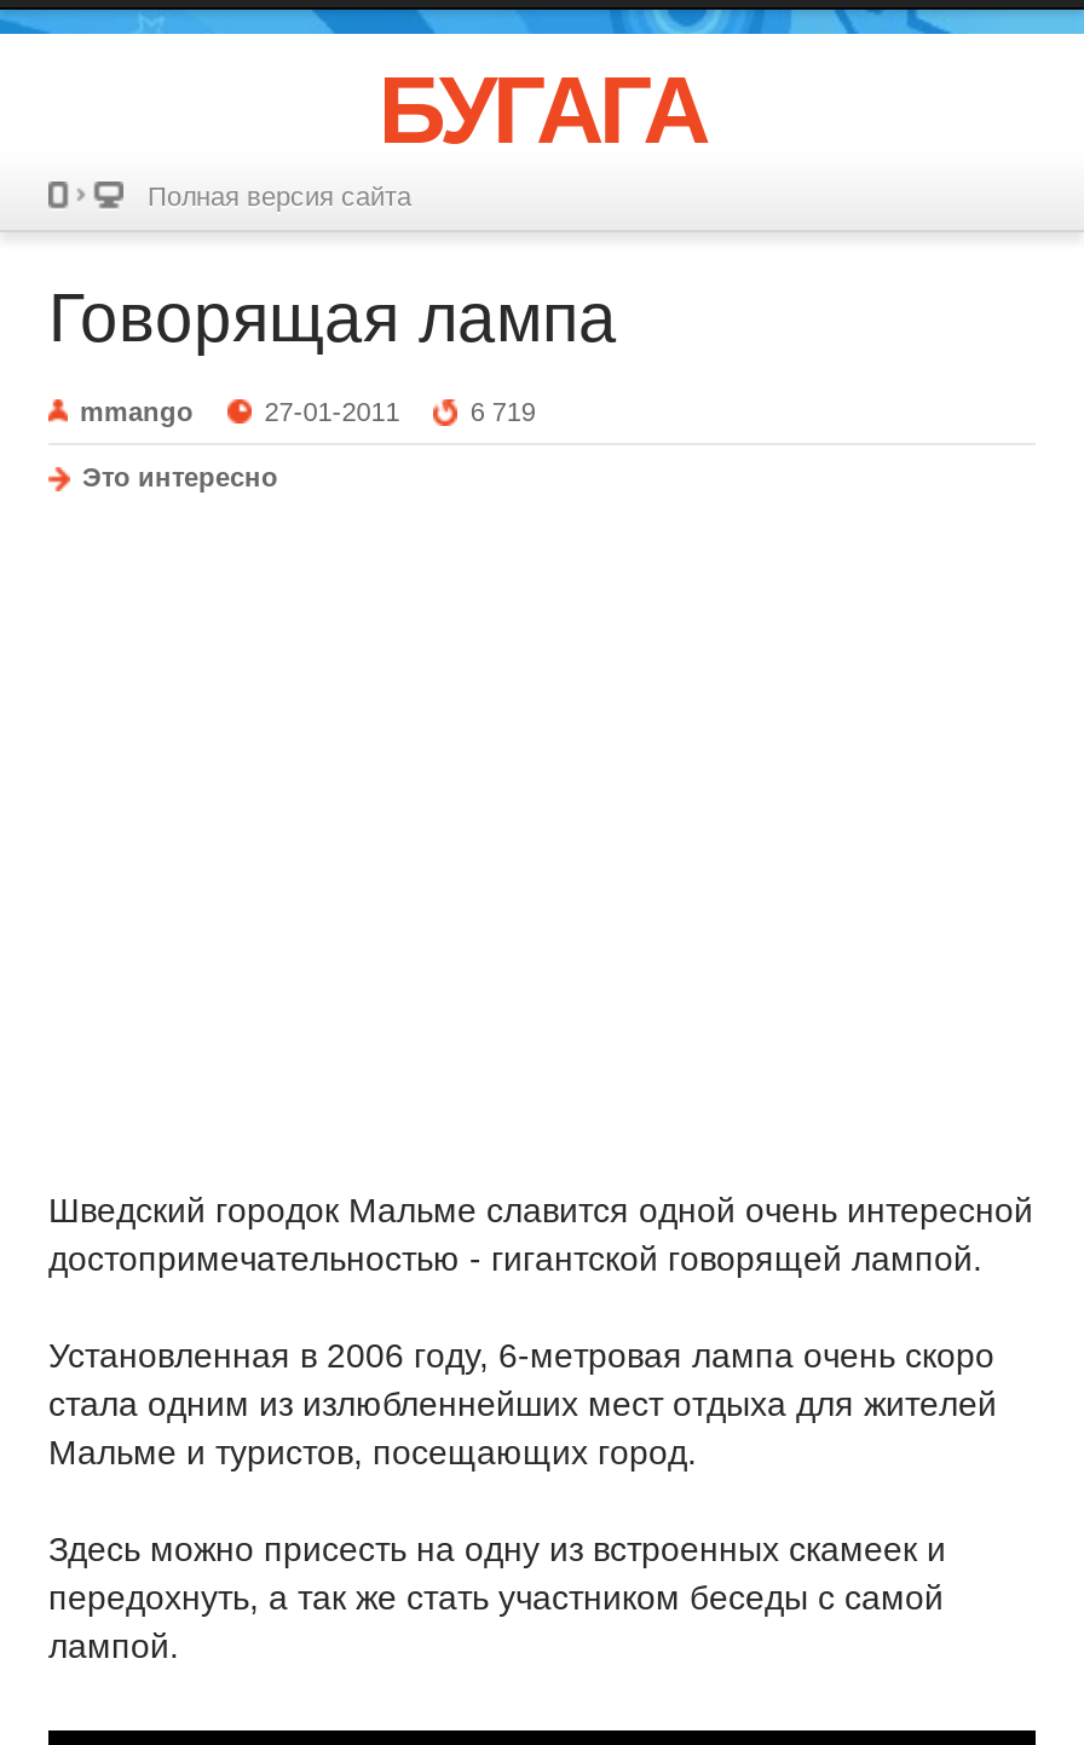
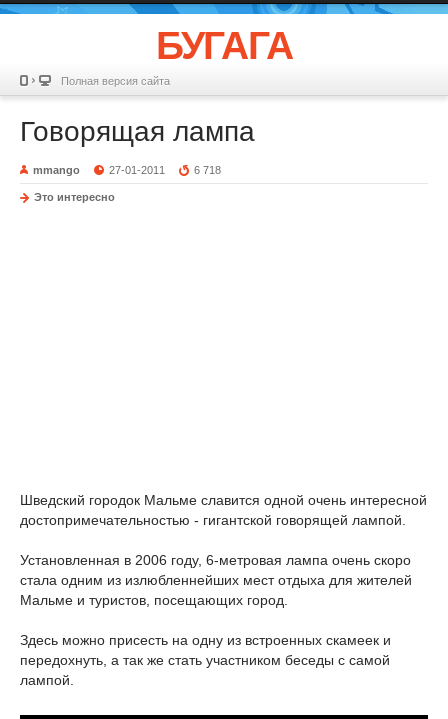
[470,397,536,426] 6 719 -> [194,164,221,176] 6 718

